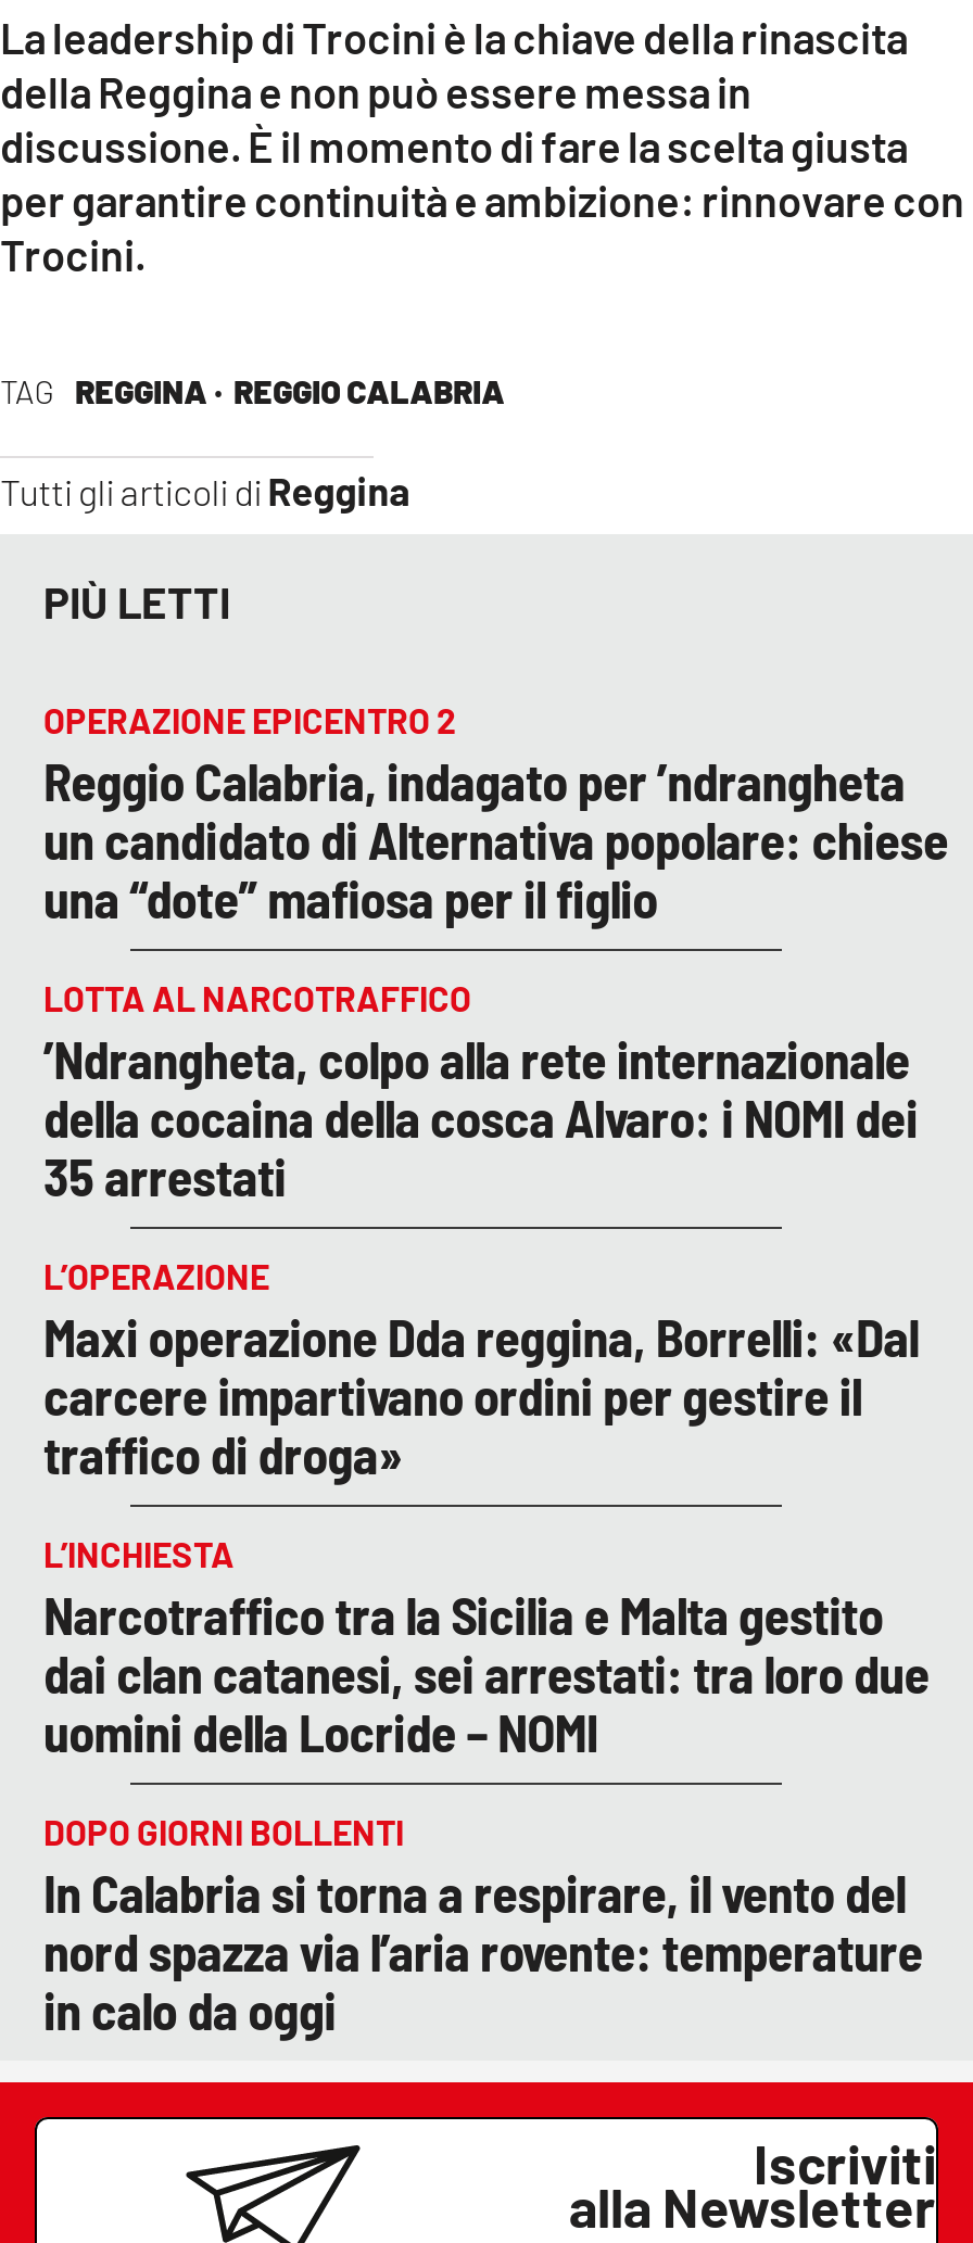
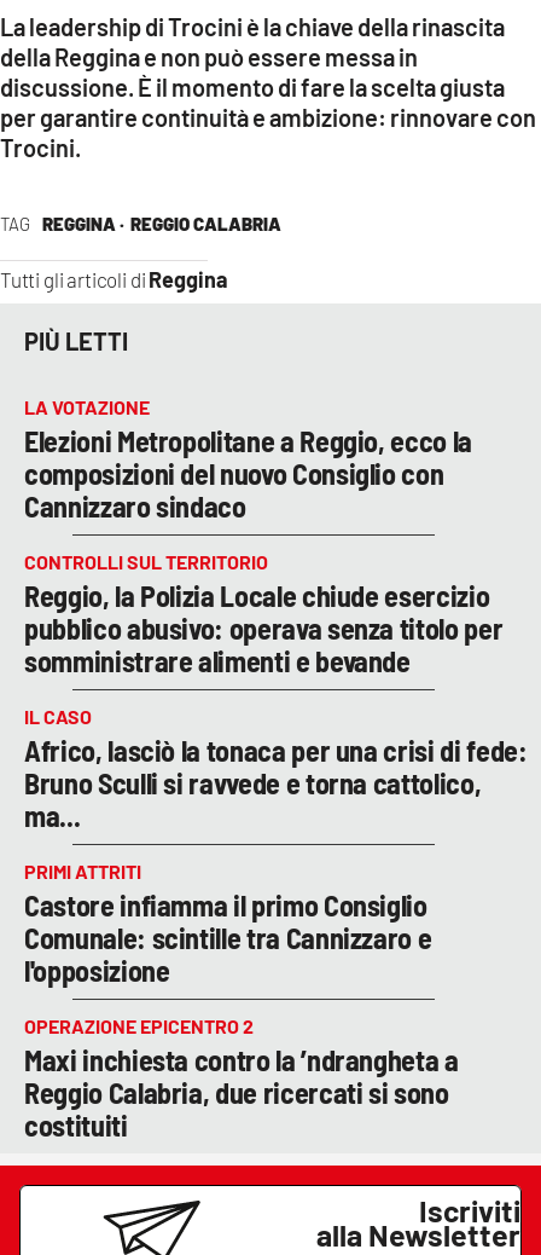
none -> [24,395,527,987] LA VOTAZIONE | Elezioni Metropolitane a Reggio, ecco la | composizioni del nuovo Consiglio con | Cannizzaro sindaco | CONTROLLI SUL TERRITORIO | Reggio, la Polizia Locale chiude esercizio | pubblico abusivo: operava senza titolo per | somministrare alimenti e bevande | IL CASO | Africo, lasciò la tonaca per una crisi di fede: | Bruno Sculli si ravvede e torna cattolico, | ma... | PRIMI ATTRITI | Castore infiamma il primo Consiglio | Comunale: scintille tra Cannizzaro e | l'opposizione
moved [43,698,456,740] -> [24,1014,254,1037]: OPERAZIONE EPICENTRO 2
[43,748,948,2040] Reggio Calabria, indagato per ’ndrangheta | un candidato di Alternativa popolare: chiese | una “dote” mafiosa per il figlio | LOTTA AL NARCOTRAFFICO | ’Ndrangheta, colpo alla rete internazionale | della cocaina della cosca Alvaro: i NOMI dei | 35 arrestati | L’OPERAZIONE | Maxi operazione Dda reggina, Borrelli: «Dal | carcere impartivano ordini per gestire il | traffico di droga» | L’INCHIESTA | Narcotraffico tra la Sicilia e Malta gestito | dai clan catanesi, sei arrestati: tra loro due | uomini della Locride – NOMI | DOPO GIORNI BOLLENTI | In Calabria si torna a respirare, il vento del | nord spazza via l’aria rovente: temperature | in calo da oggi -> [24,1042,459,1142] Maxi inchiesta contro la ’ndrangheta a | Reggio Calabria, due ricercati si sono | costituiti

